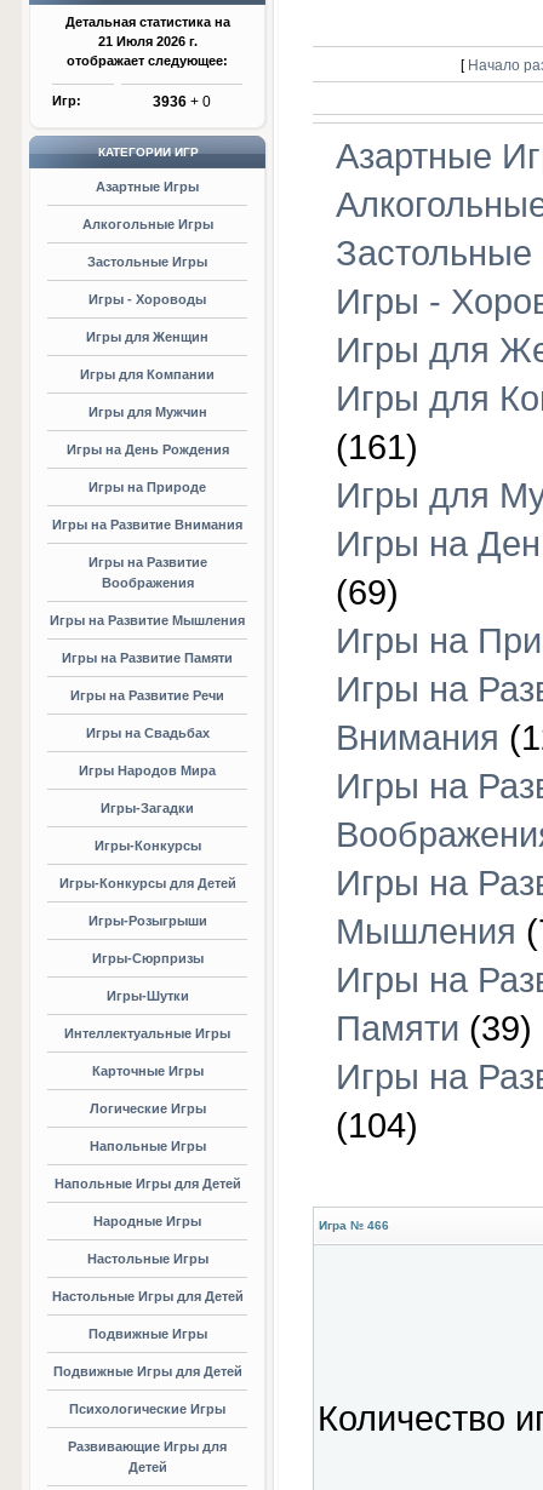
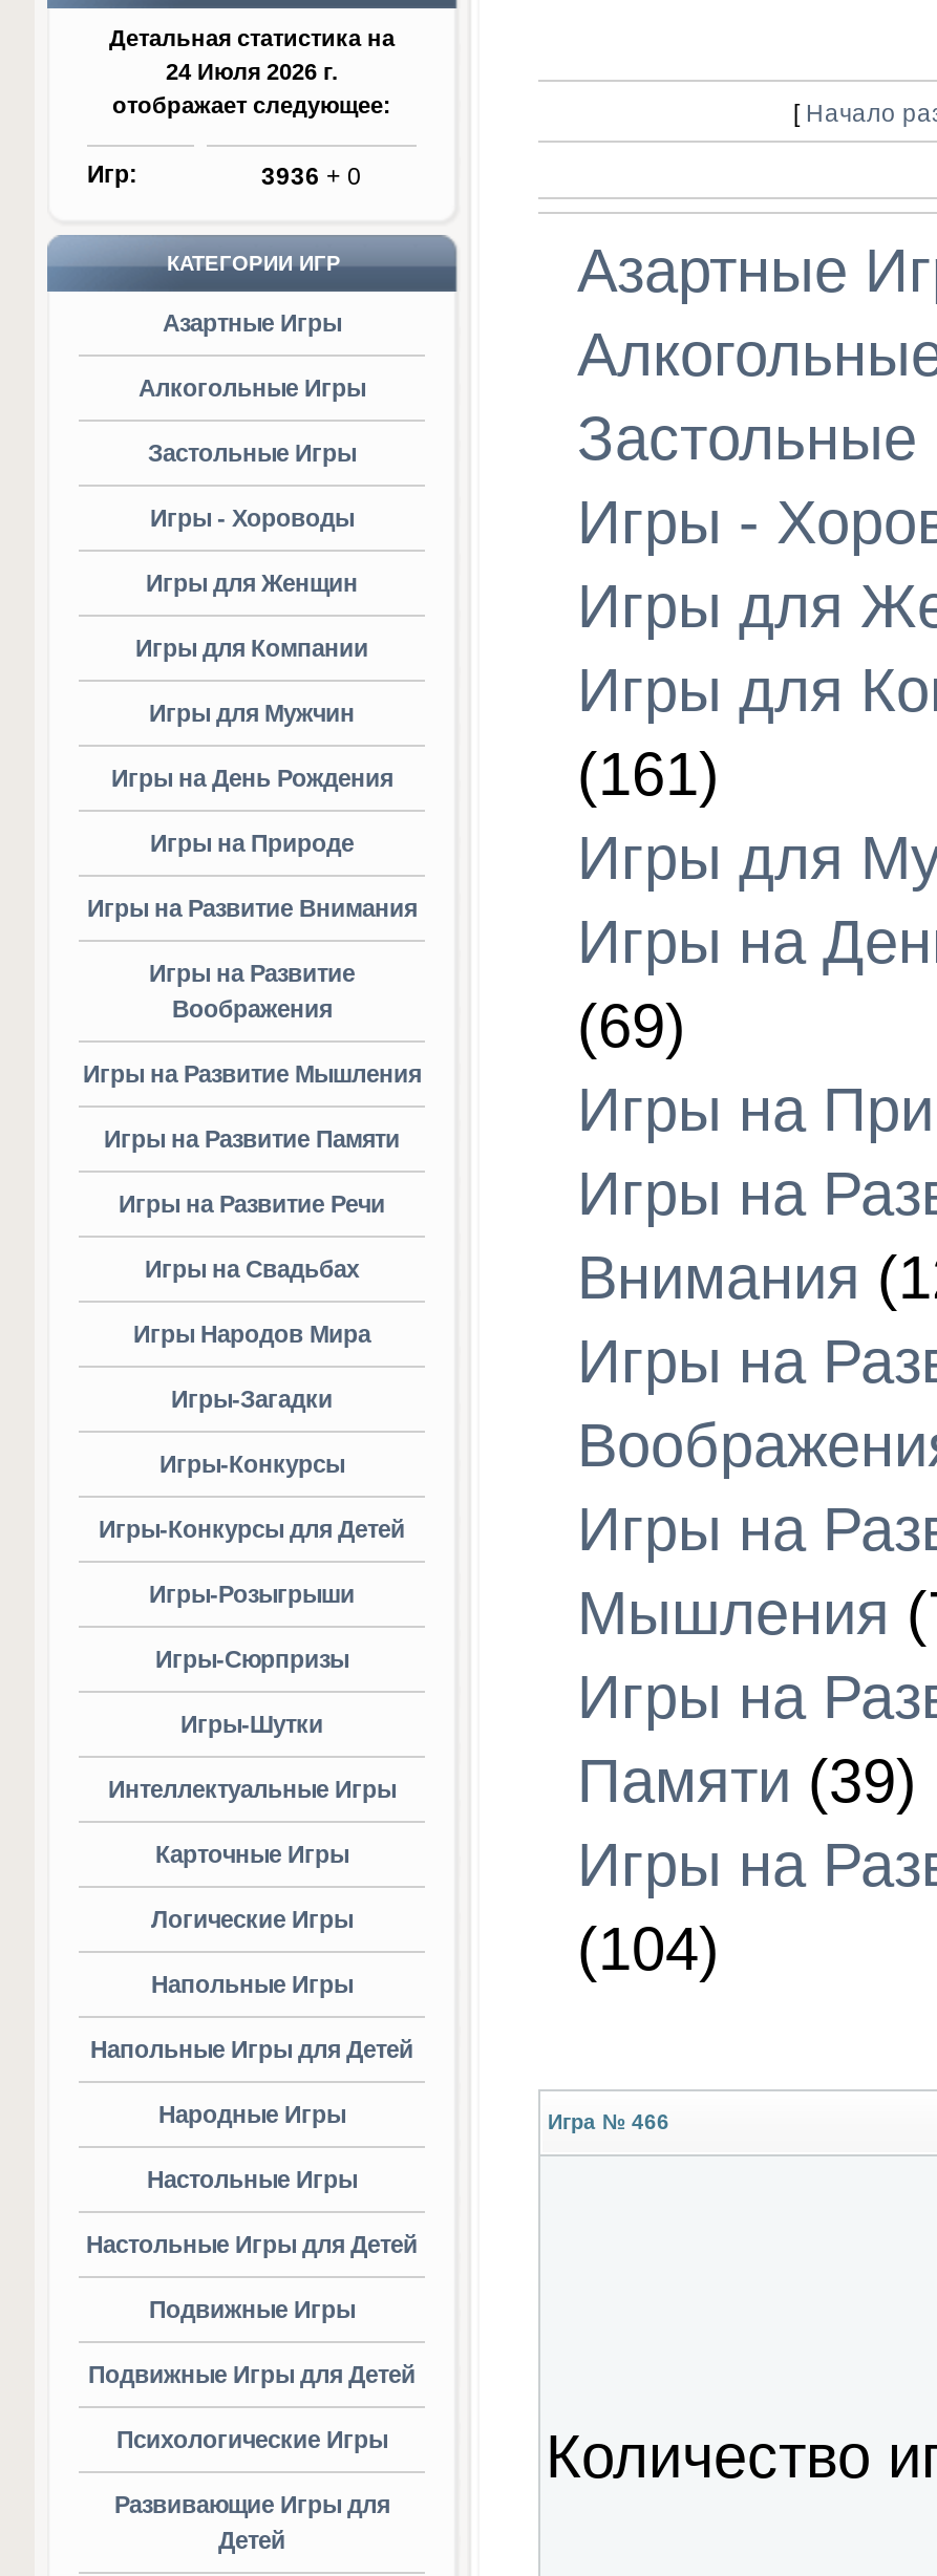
[98,34,197,48] 21 Июля 2026 г. -> [166,59,338,84] 24 Июля 2026 г.

